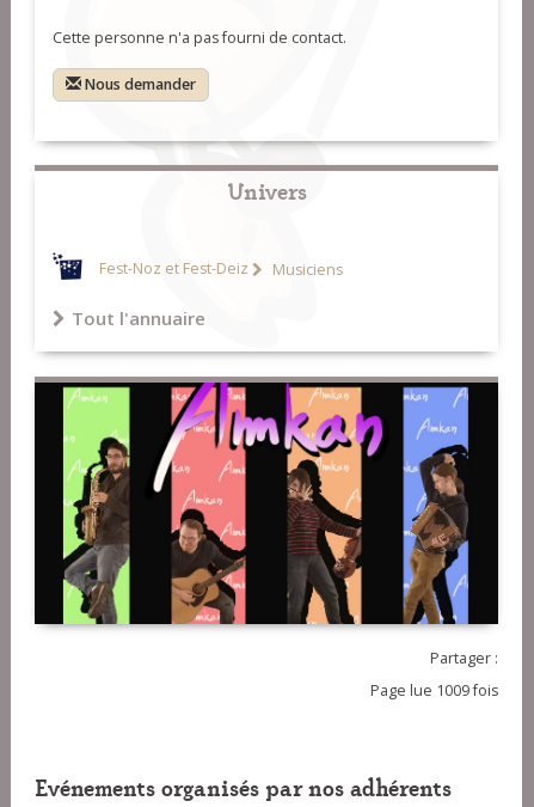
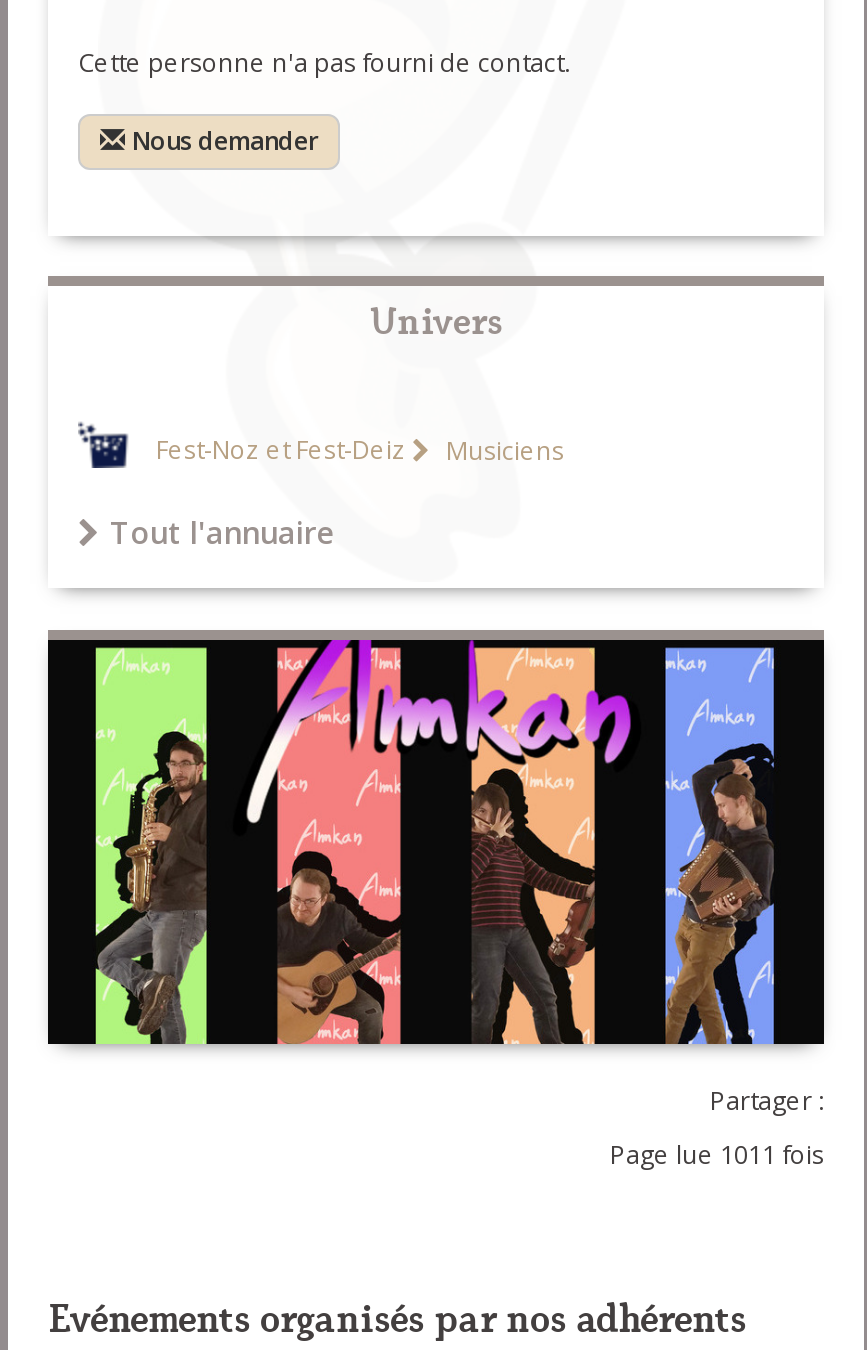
[370,680,498,700] Page lue 1009 fois -> [610,1137,824,1171] Page lue 1011 fois

